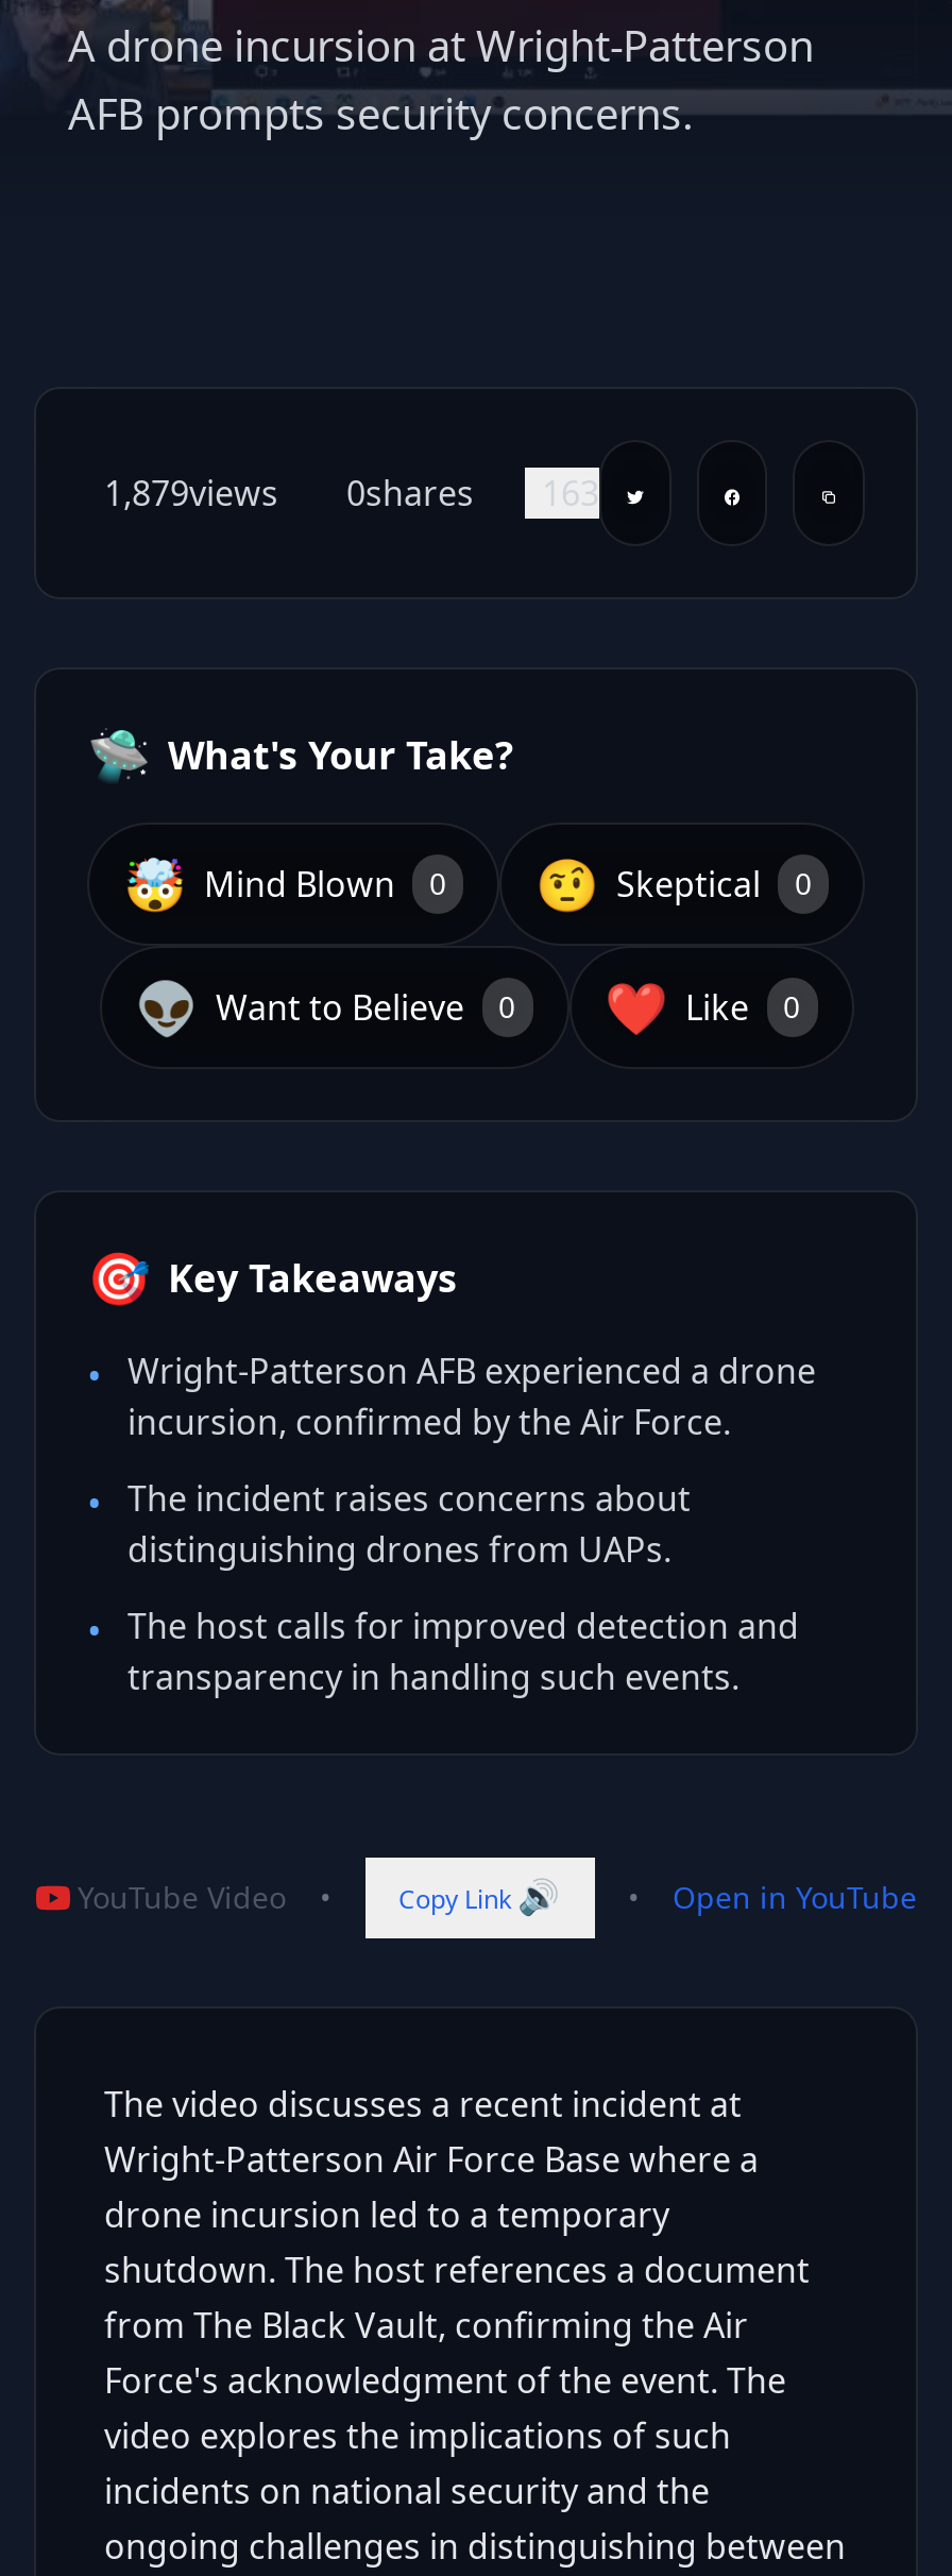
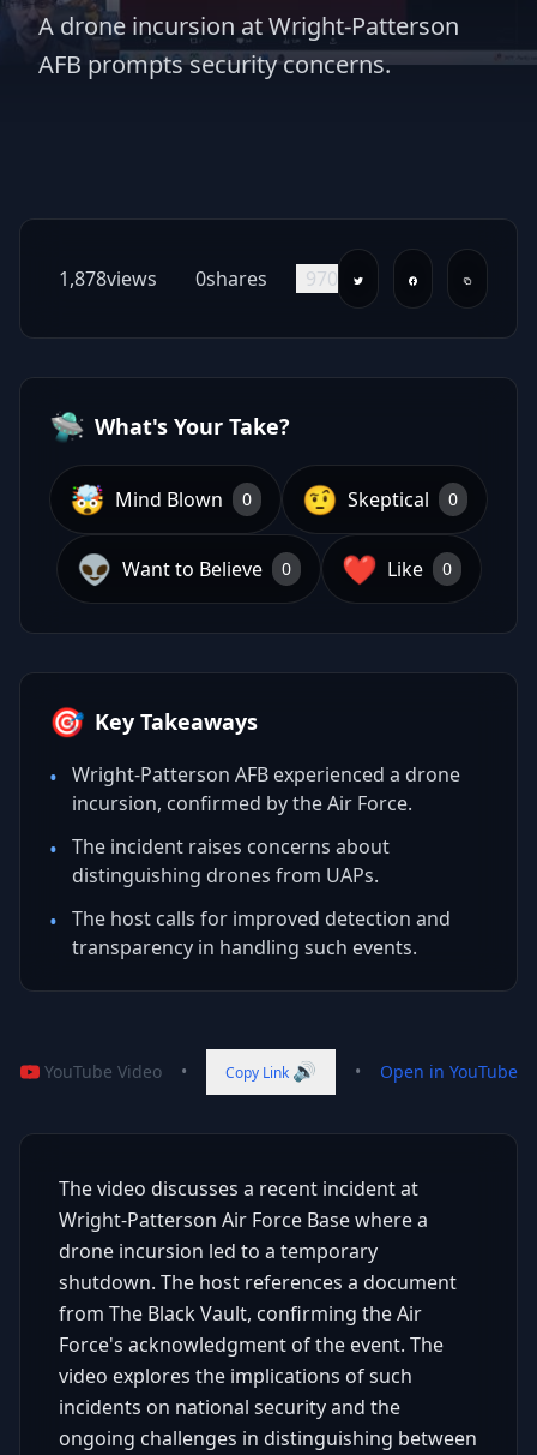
[104,470,278,516] 1,879views -> [59,265,157,292] 1,878views
[542,470,599,516] 163 -> [306,265,338,292] 970

